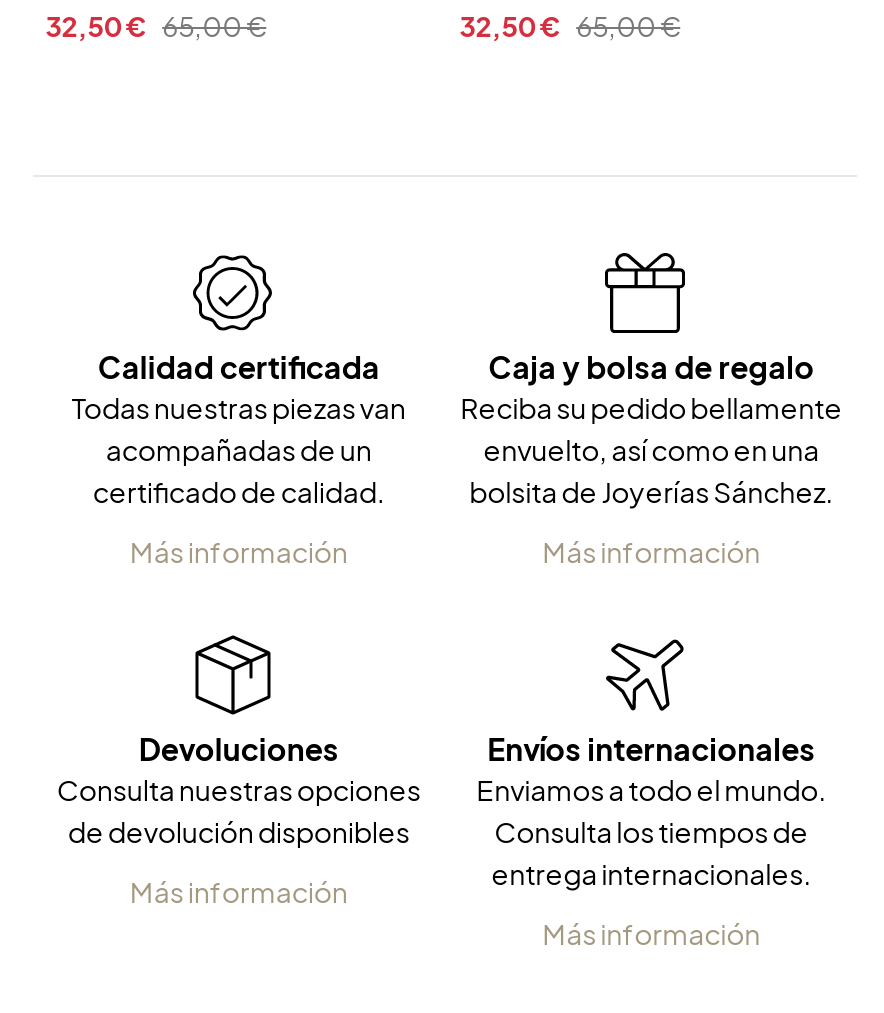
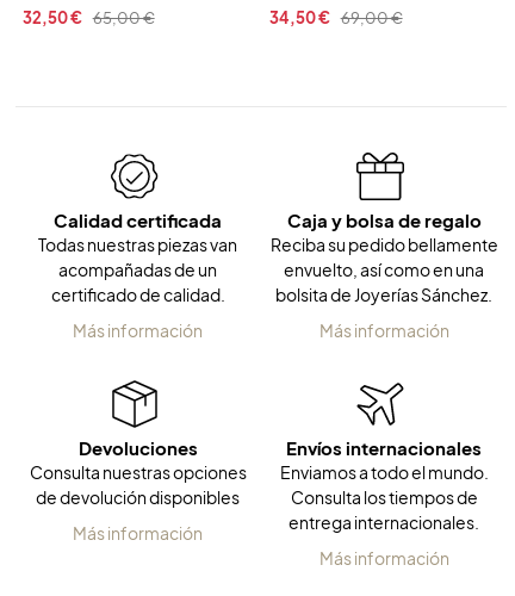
[459,9,680,43] 32,50 € 65,00 € -> [270,7,402,27] 34,50 € 69,00 €

